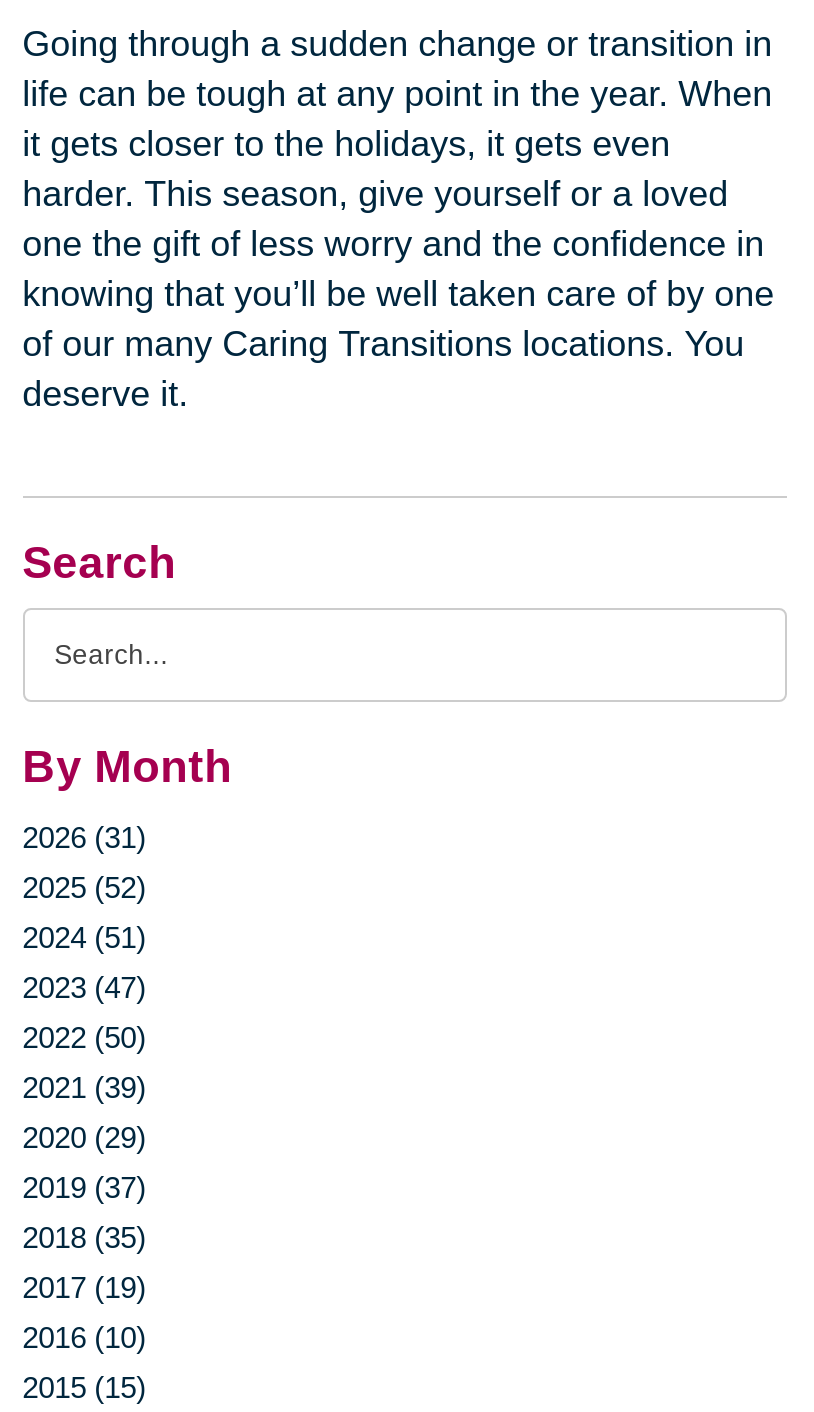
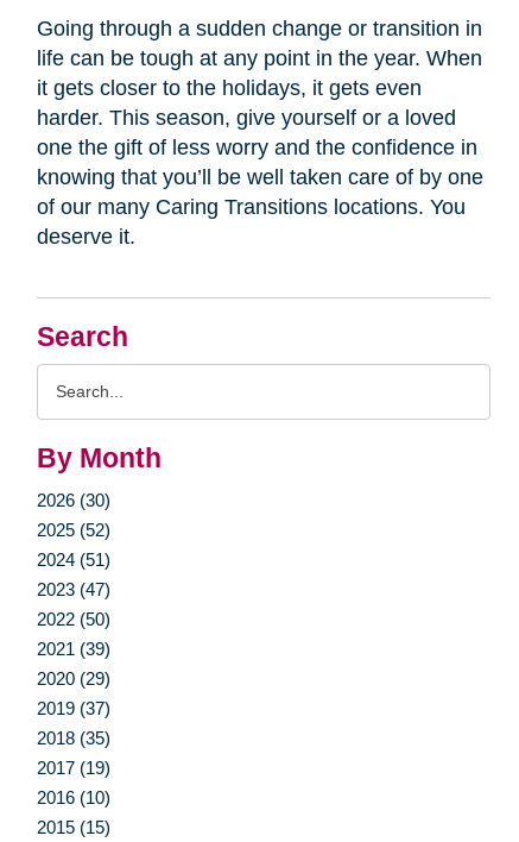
[22,820,146,854] 2026 (31) -> [36,490,110,510] 2026 (30)

